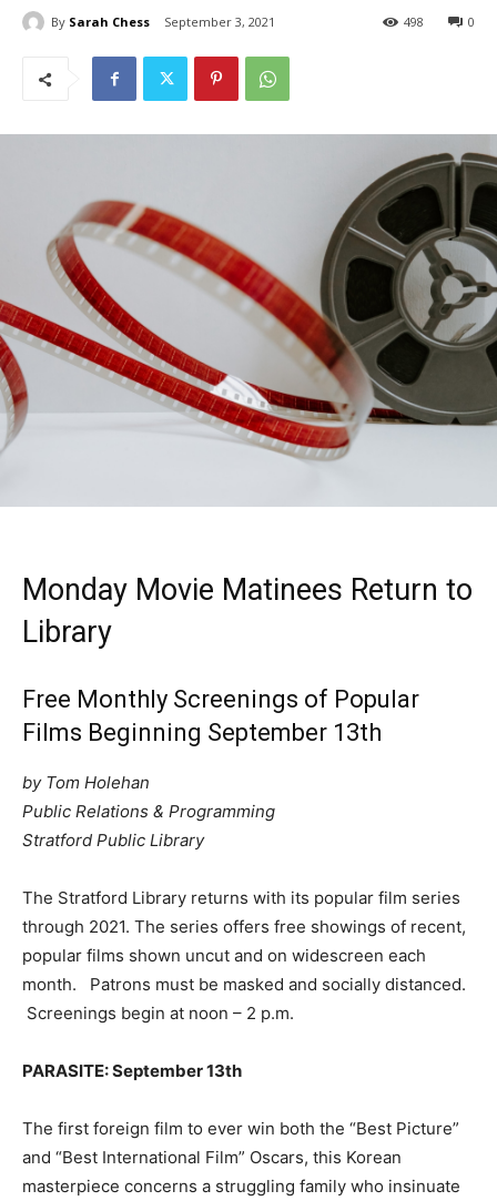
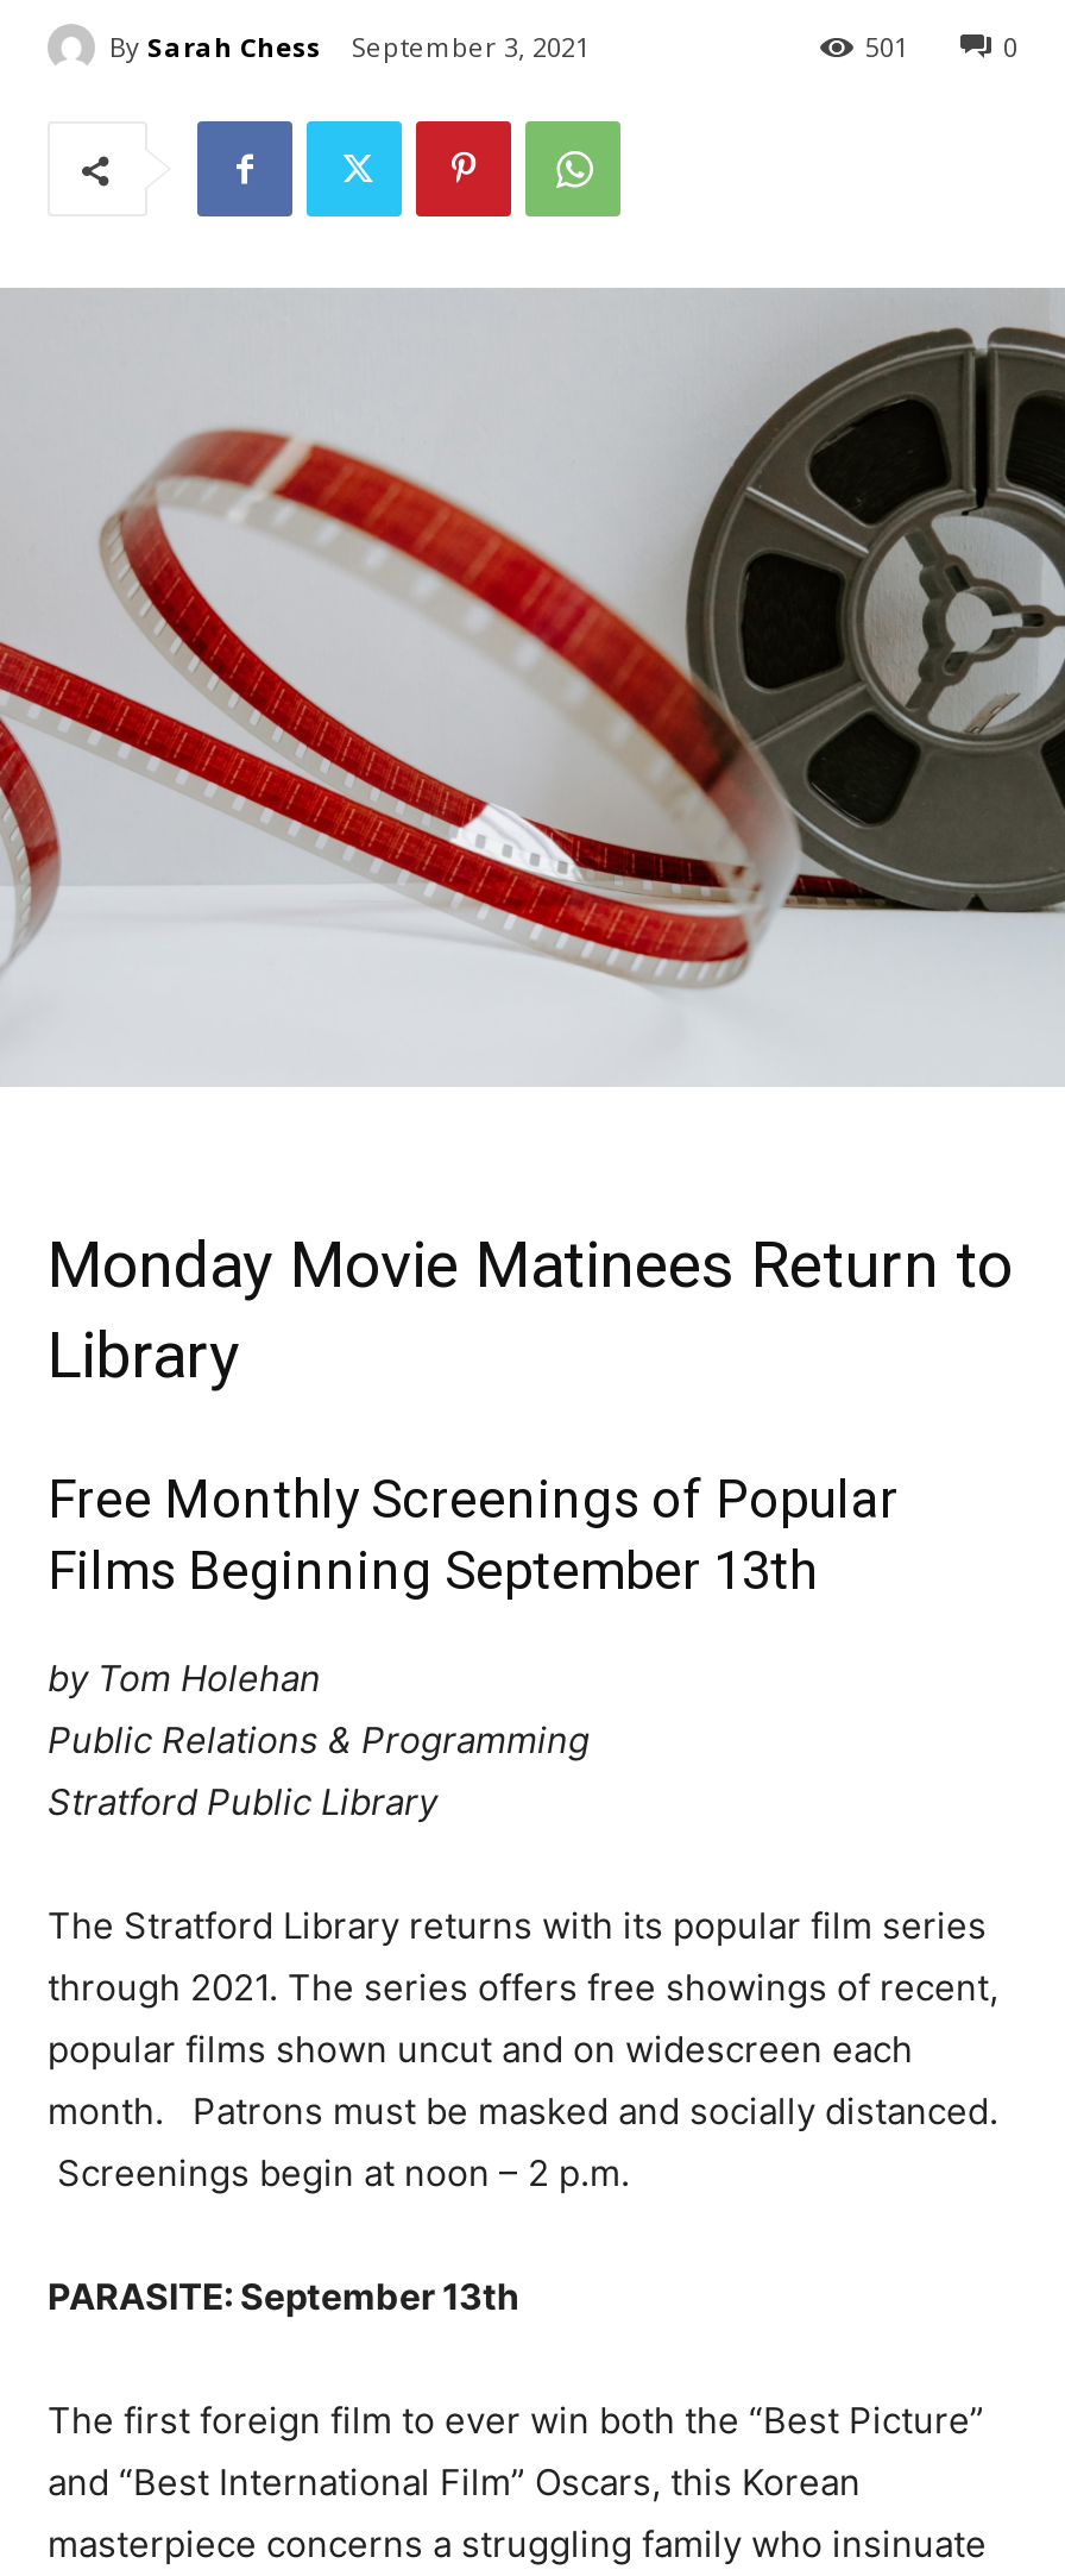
[404,13,424,30] 498 -> [865,29,908,64] 501

